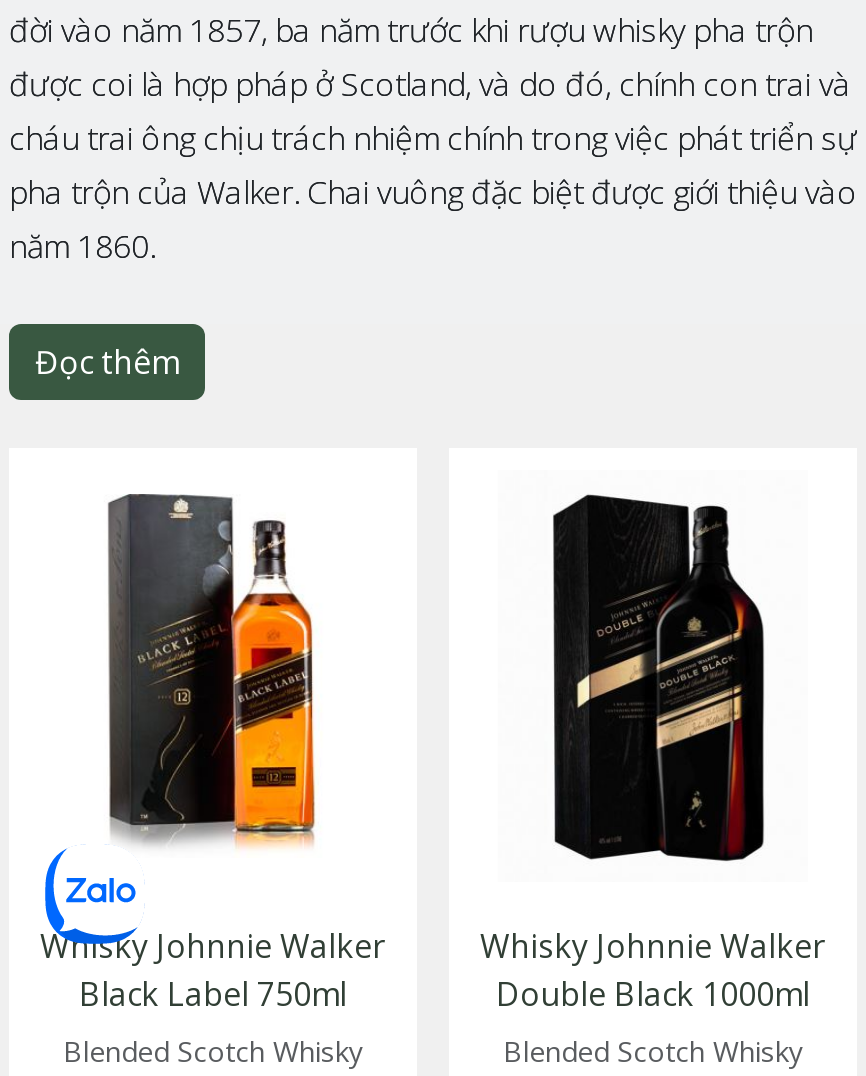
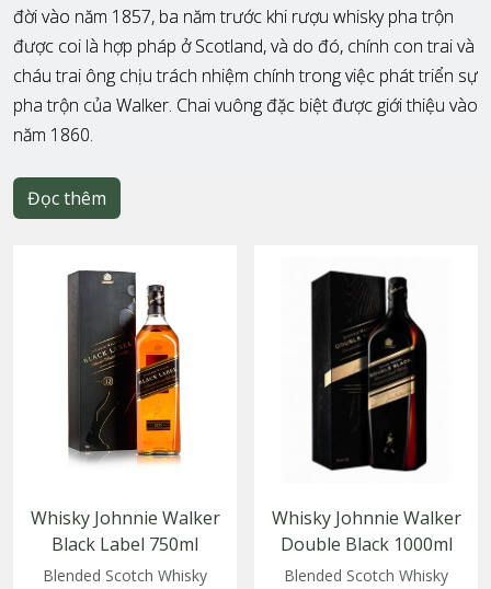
[43,848,137,920] [image] -> none

